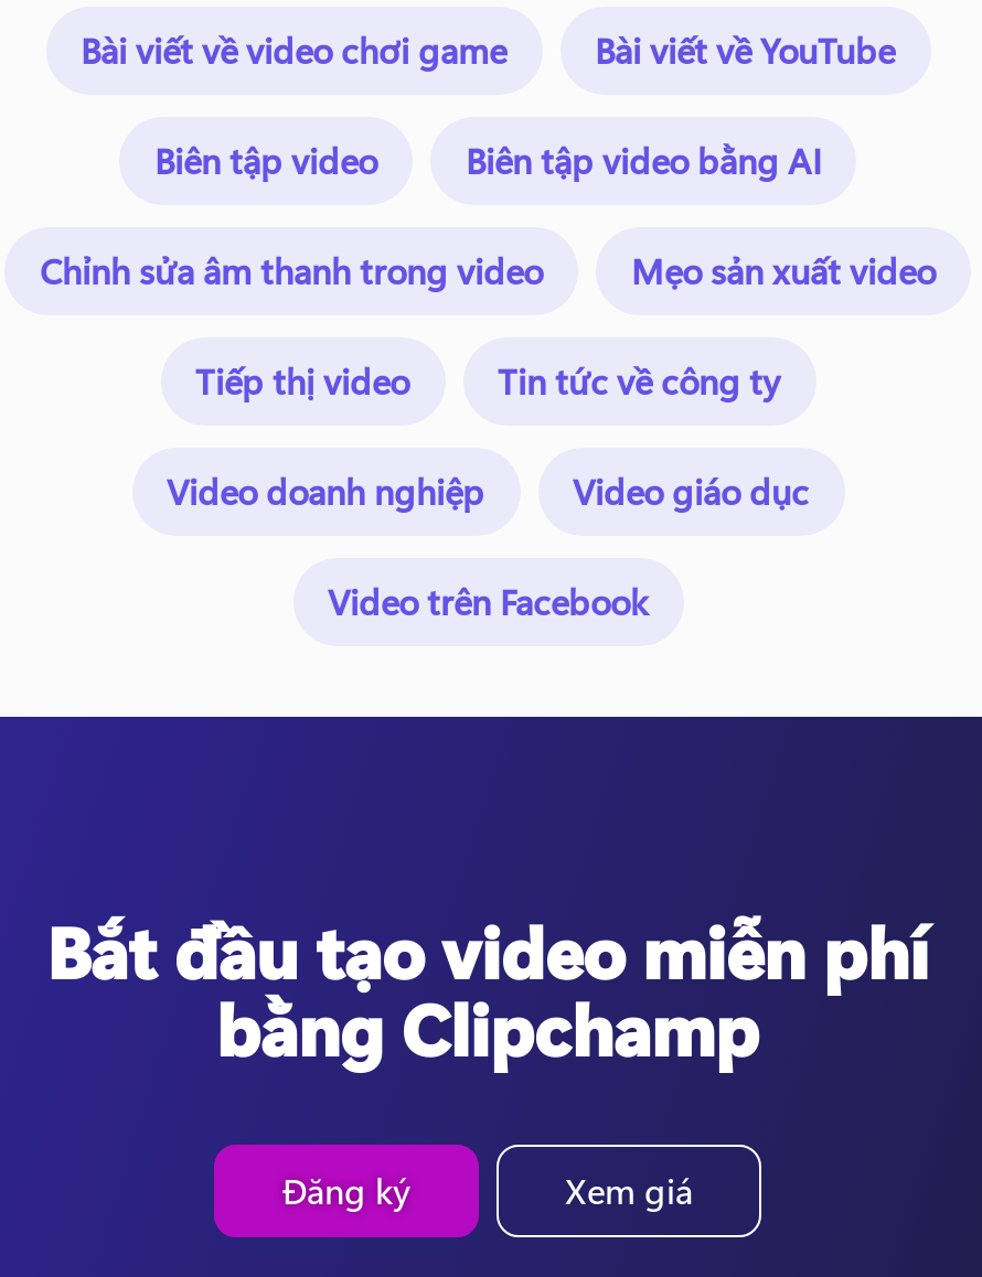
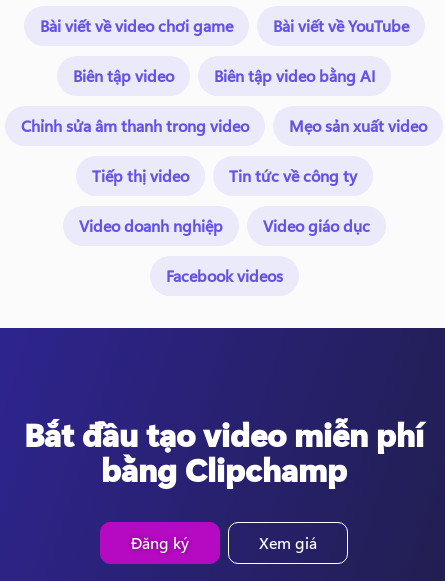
[328,578,648,624] Video trên Facebook -> [165,265,282,286] Facebook videos

